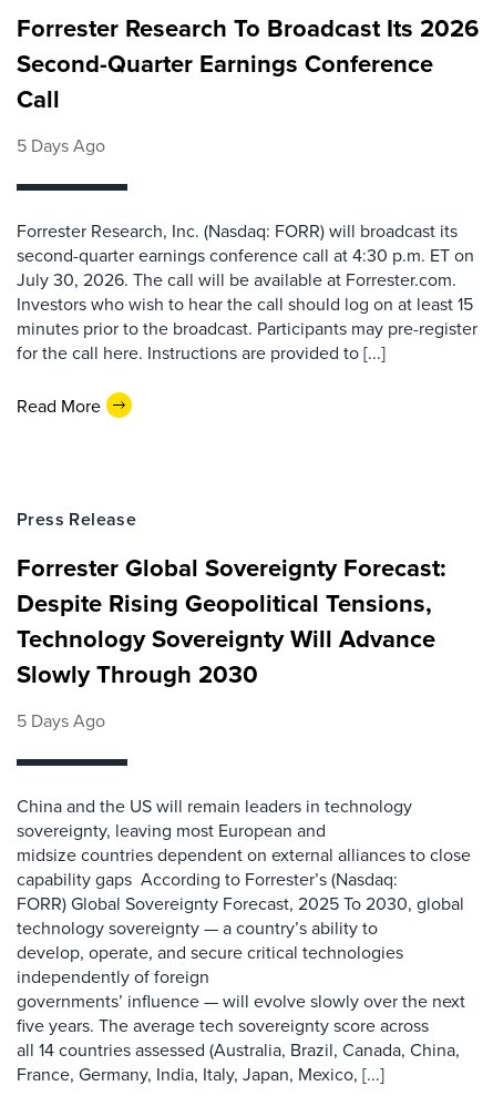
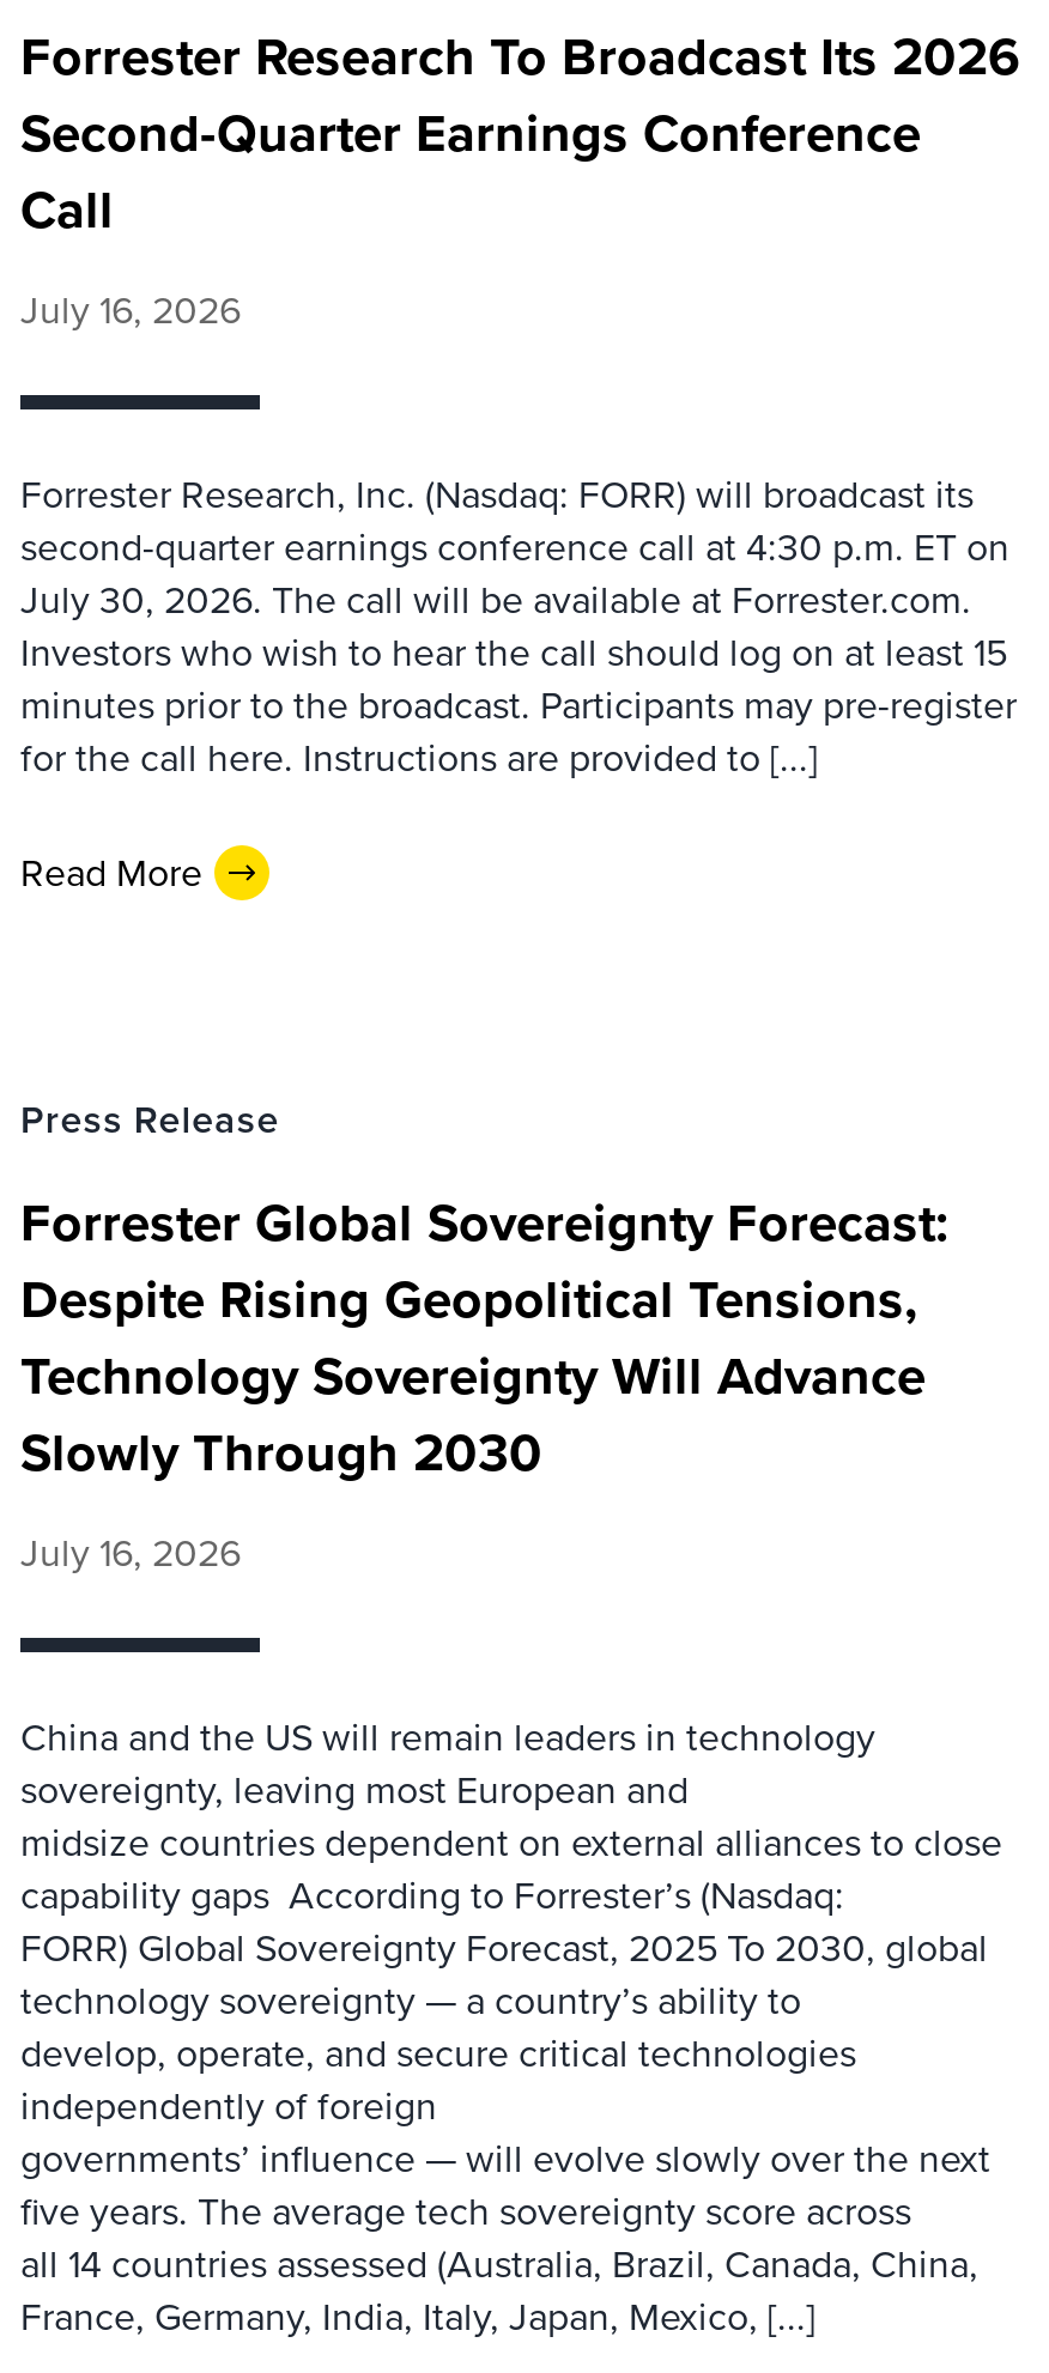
[17,133,105,157] 5 Days Ago -> [20,283,241,338] July 16, 2026
[17,708,105,733] 5 Days Ago -> [20,1525,241,1580] July 16, 2026

